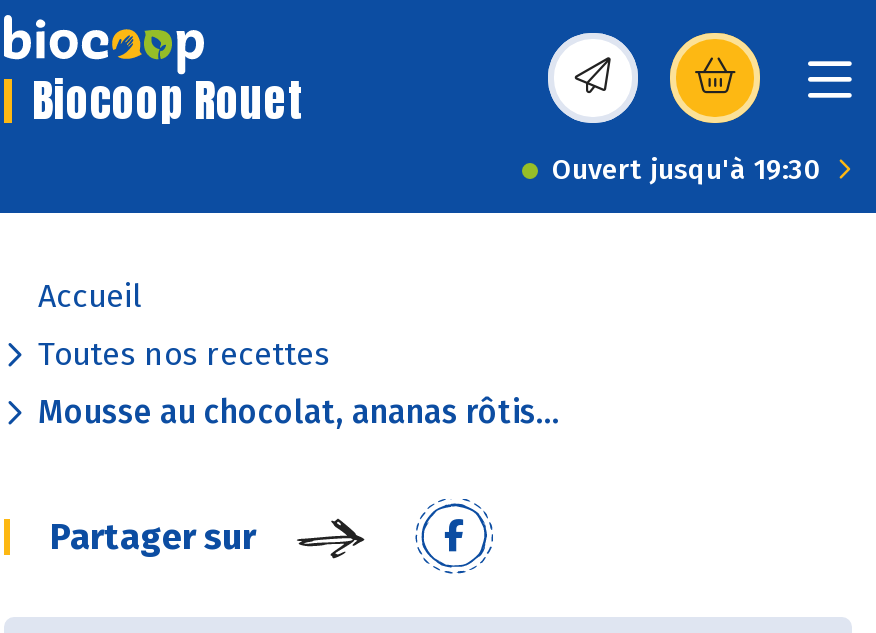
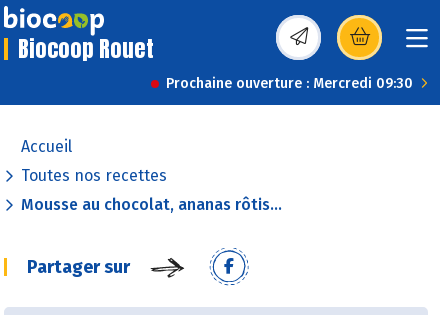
[552,153,822,187] Ouvert jusqu'à 19:30 -> [166,75,413,92] Prochaine ouverture : Mercredi 09:30

